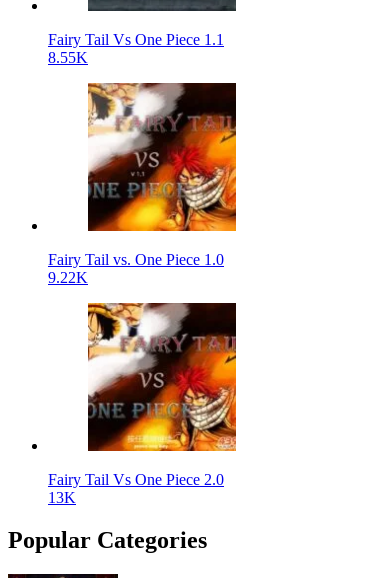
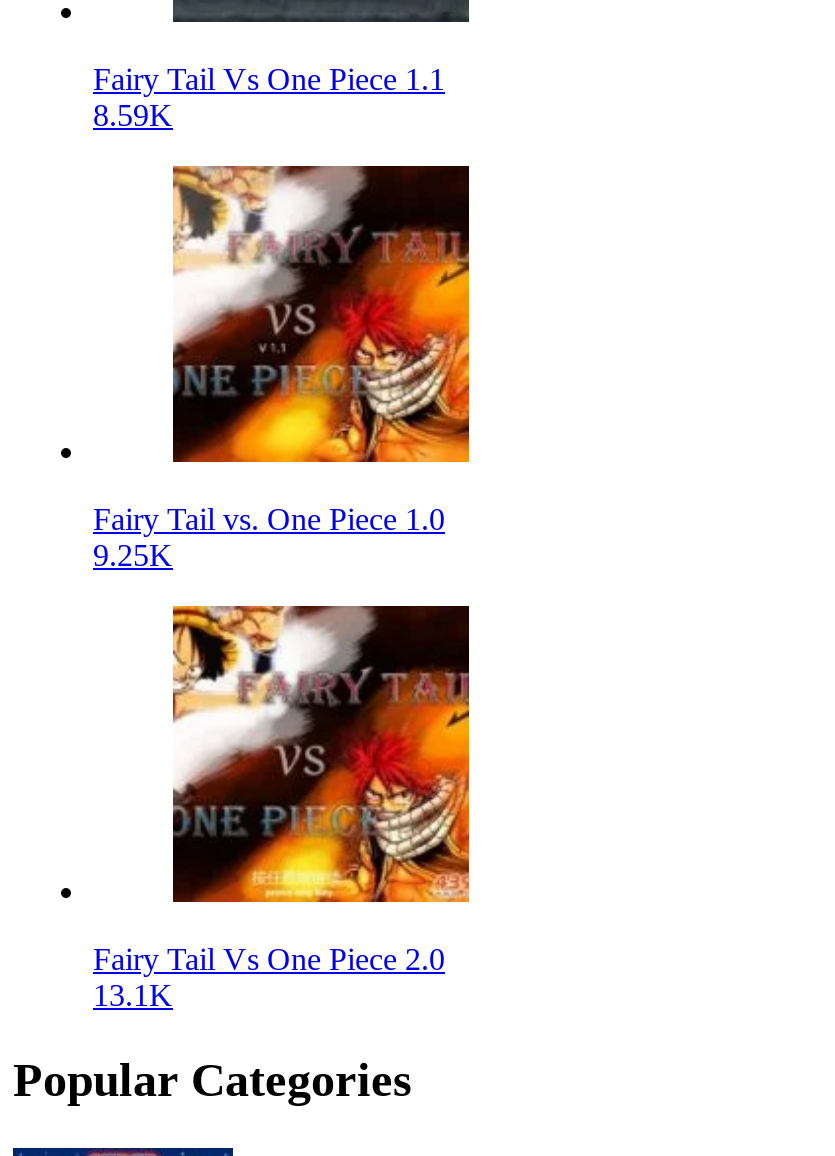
[48,49,88,66] 8.55K -> [93,98,173,132] 8.59K
[48,269,88,286] 9.22K -> [93,538,173,572] 9.25K
[48,489,76,506] 13K -> [93,978,173,1012] 13.1K

